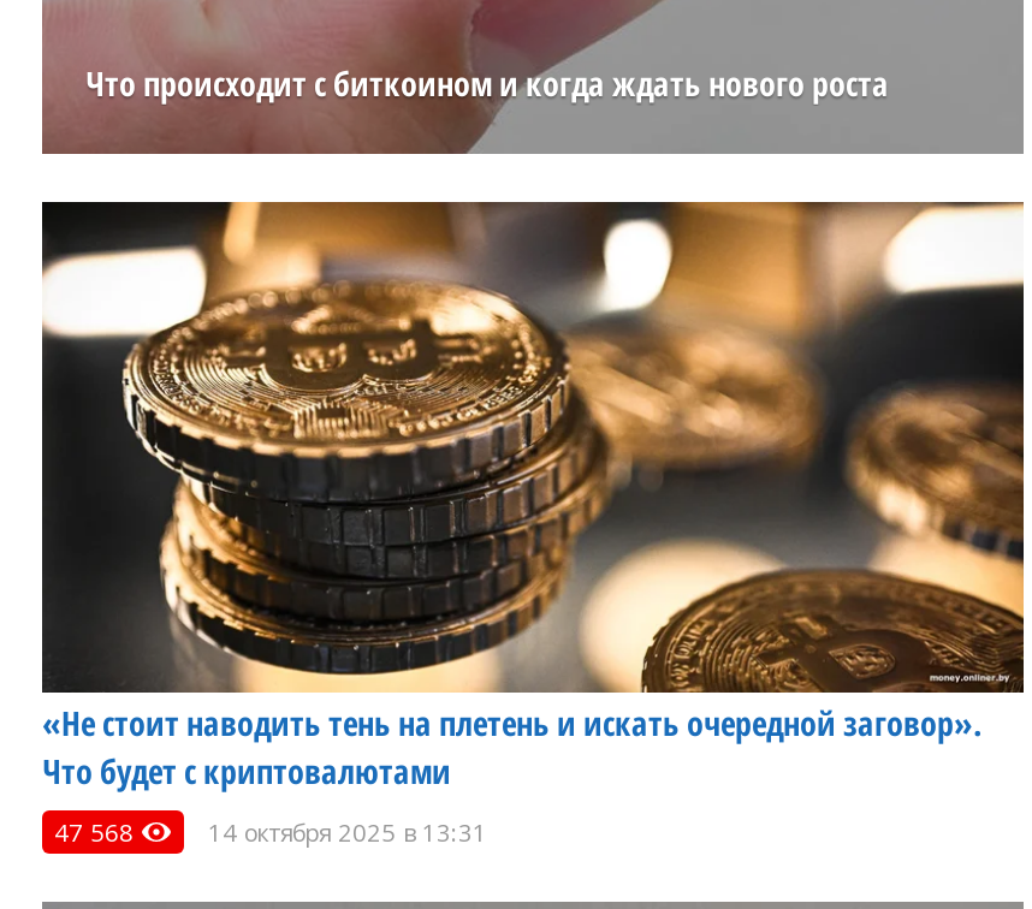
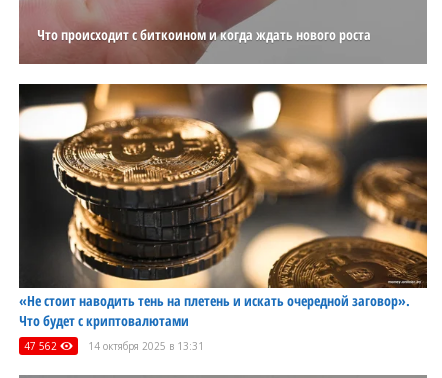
[54,815,487,849] 47 568 14 октября 2025 в 13:31 -> [24,339,204,353] 47 562 14 октября 2025 в 13:31

